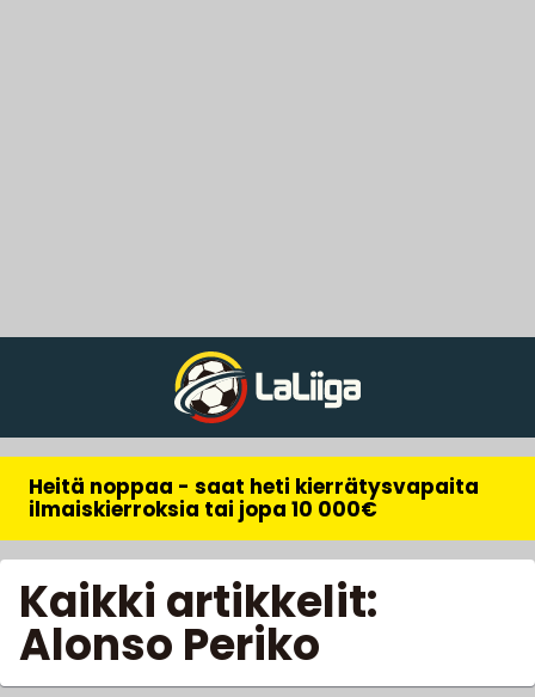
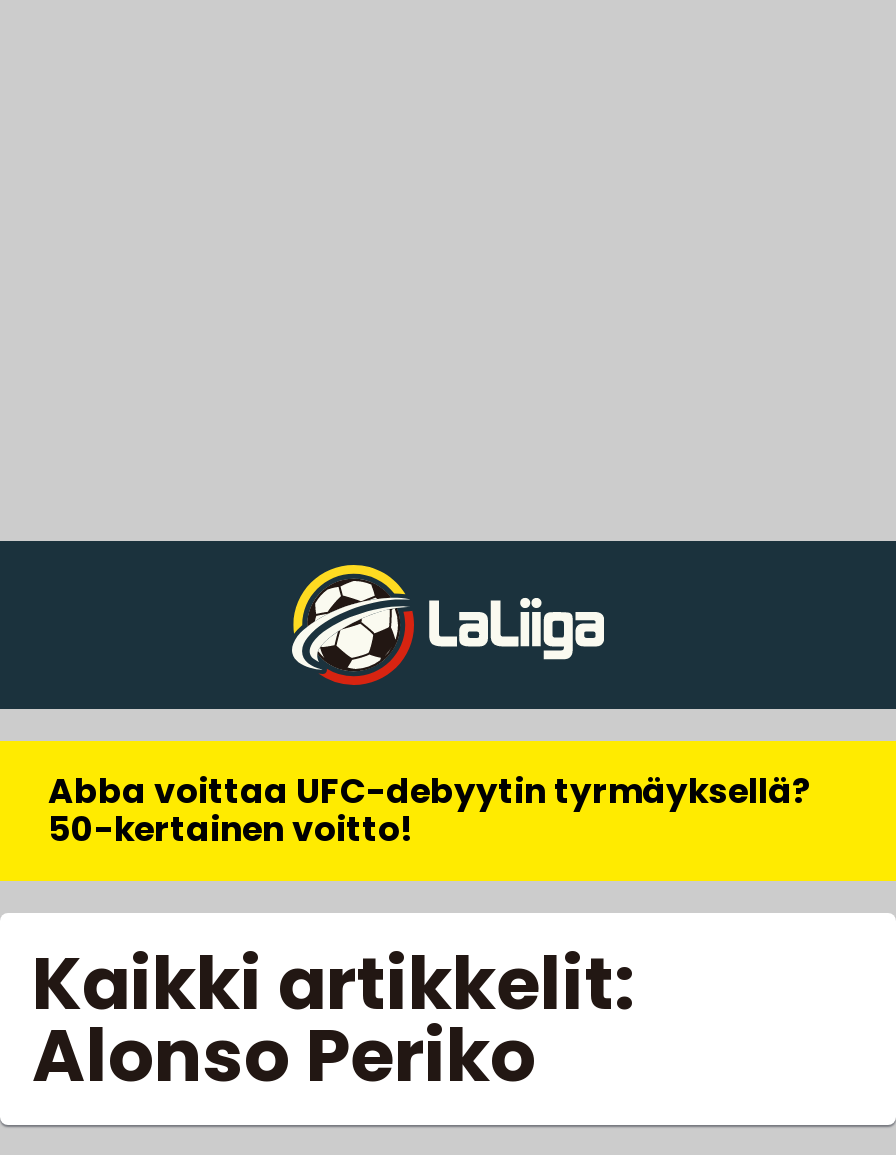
[29,472,479,524] Heitä noppaa - saat heti kierrätysvapaita | ilmaiskierroksia tai jopa 10 000€ -> [48,767,812,853] Abba voittaa UFC-debyytin tyrmäyksellä? | 50-kertainen voitto!

